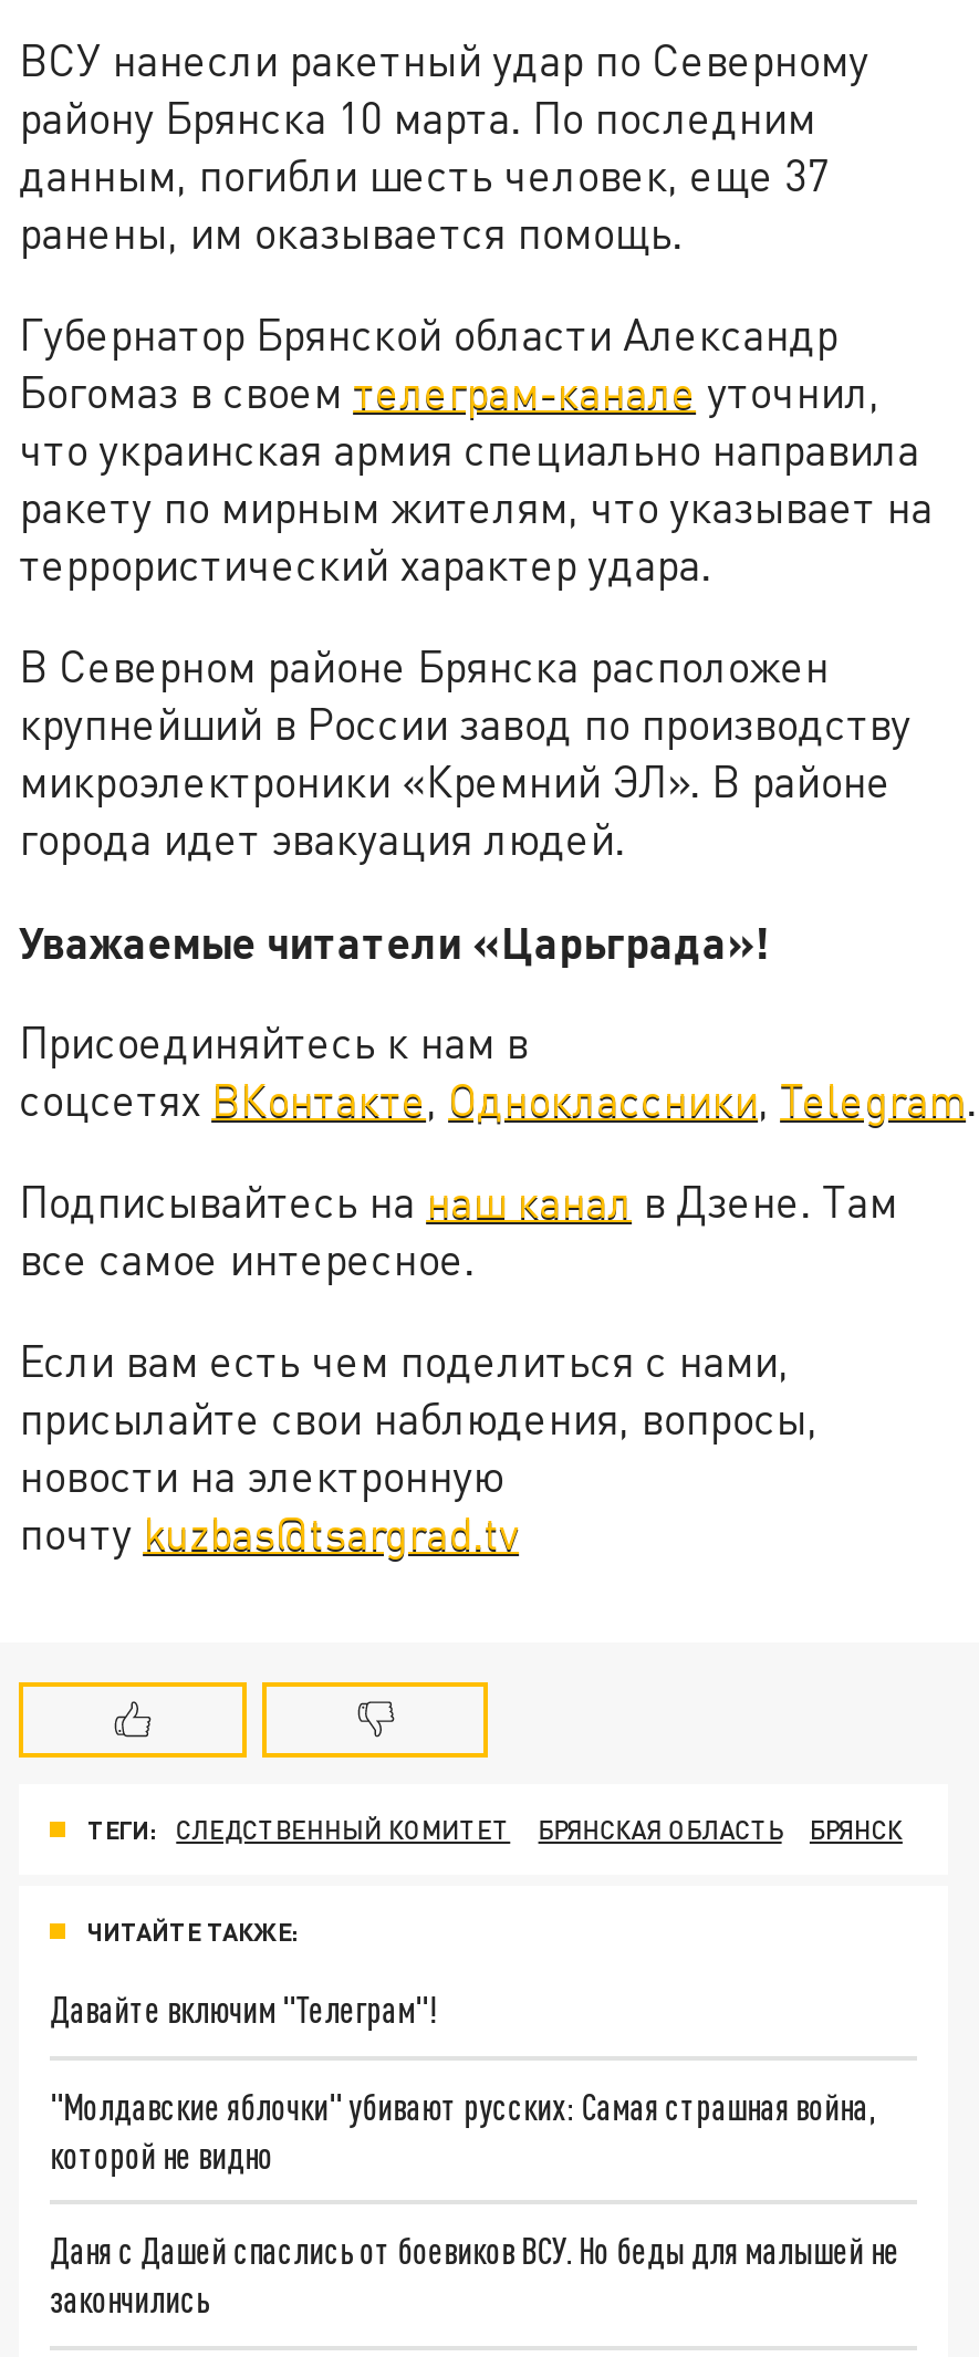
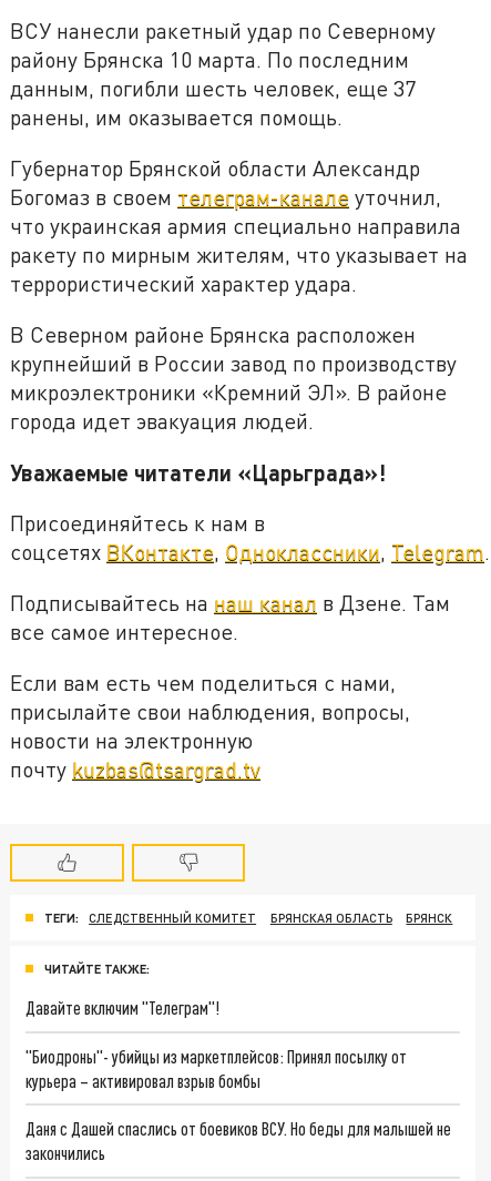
[50,2084,875,2175] "Молдавские яблочки" убивают русских: Самая страшная война, | которой не видно -> [26,1045,407,1091] "Биодроны"- убийцы из маркетплейсов: Принял посылку от | курьера – активировал взрыв бомбы

